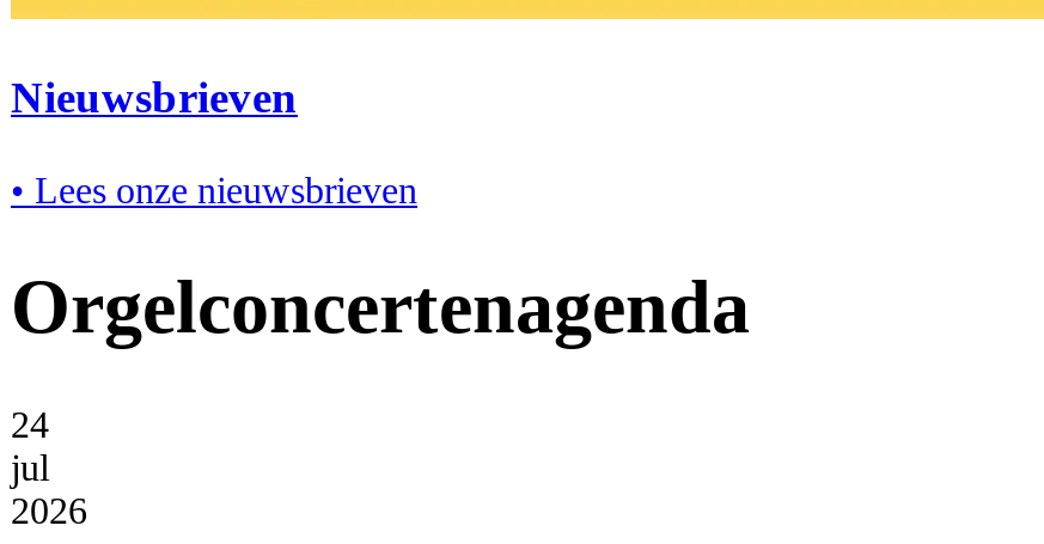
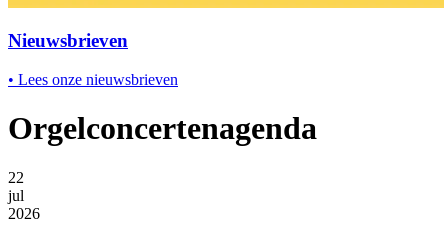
[11,404,49,445] 24 -> [8,169,24,186] 22

